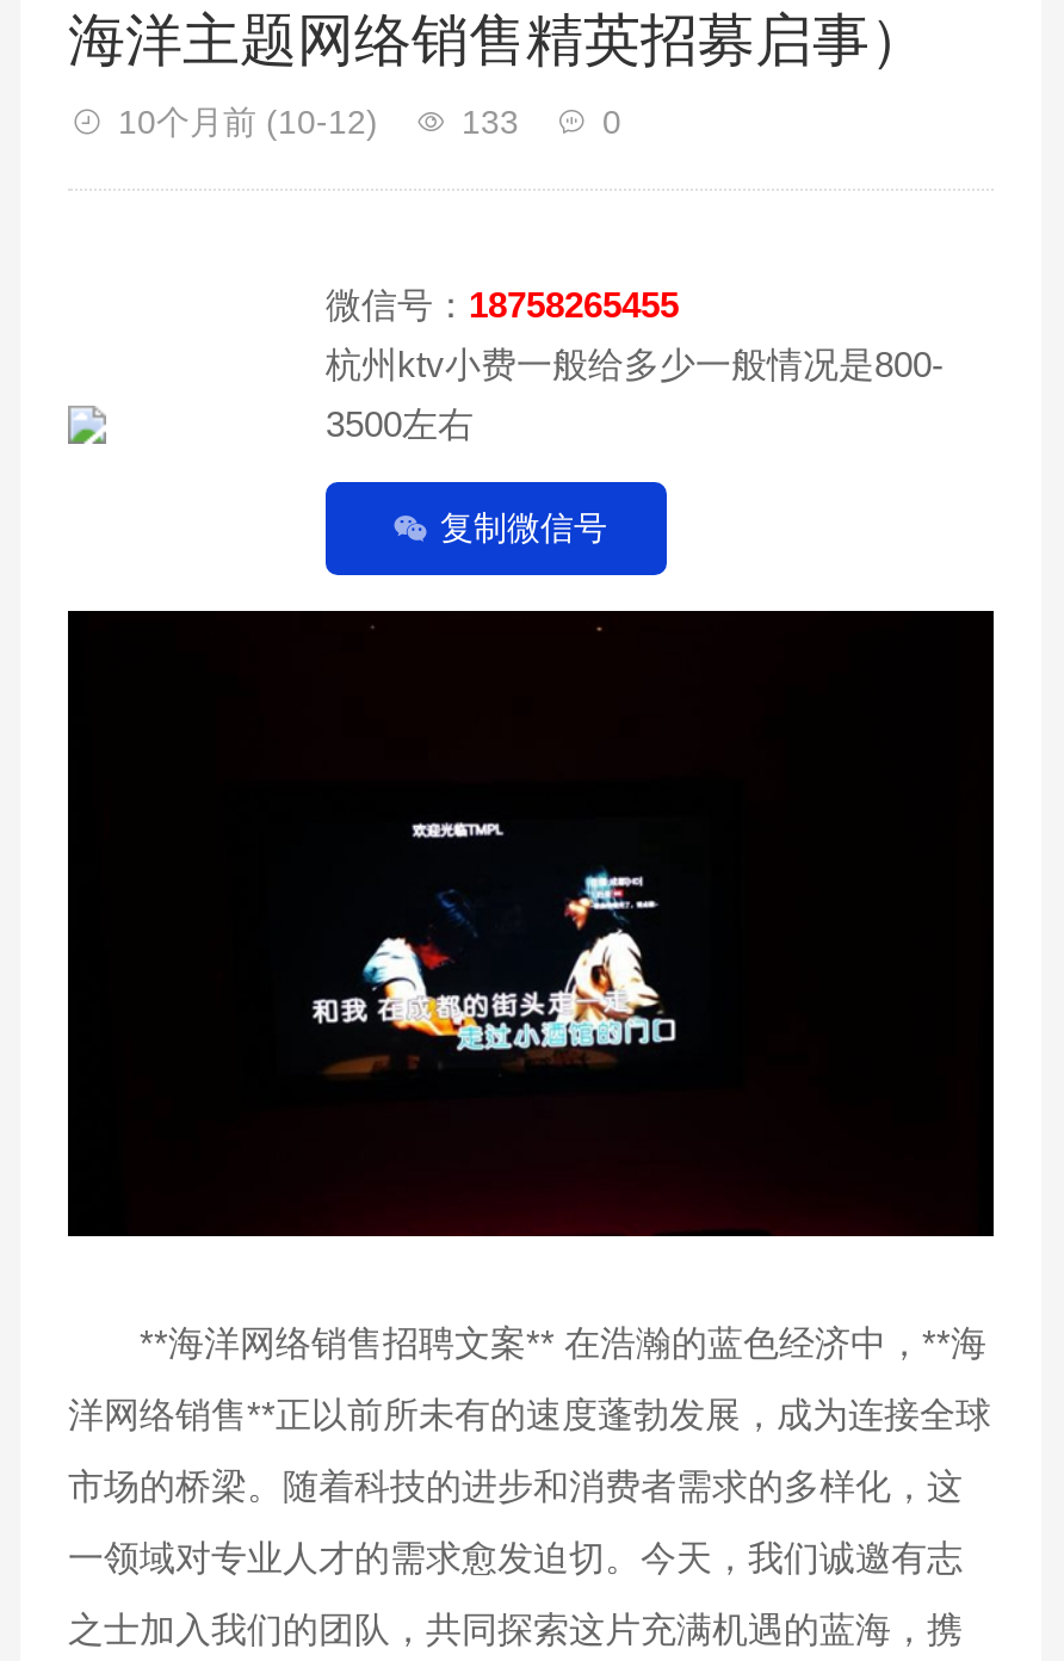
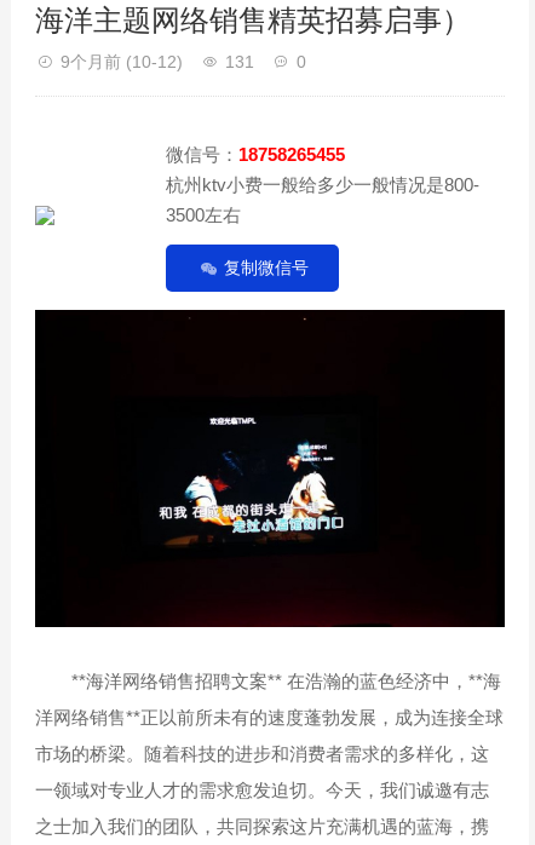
[118,103,378,141] 10个月前(10-12) -> [61,52,183,71] 9个月前(10-12)
[462,103,519,141] 133 -> [225,52,254,71] 131

